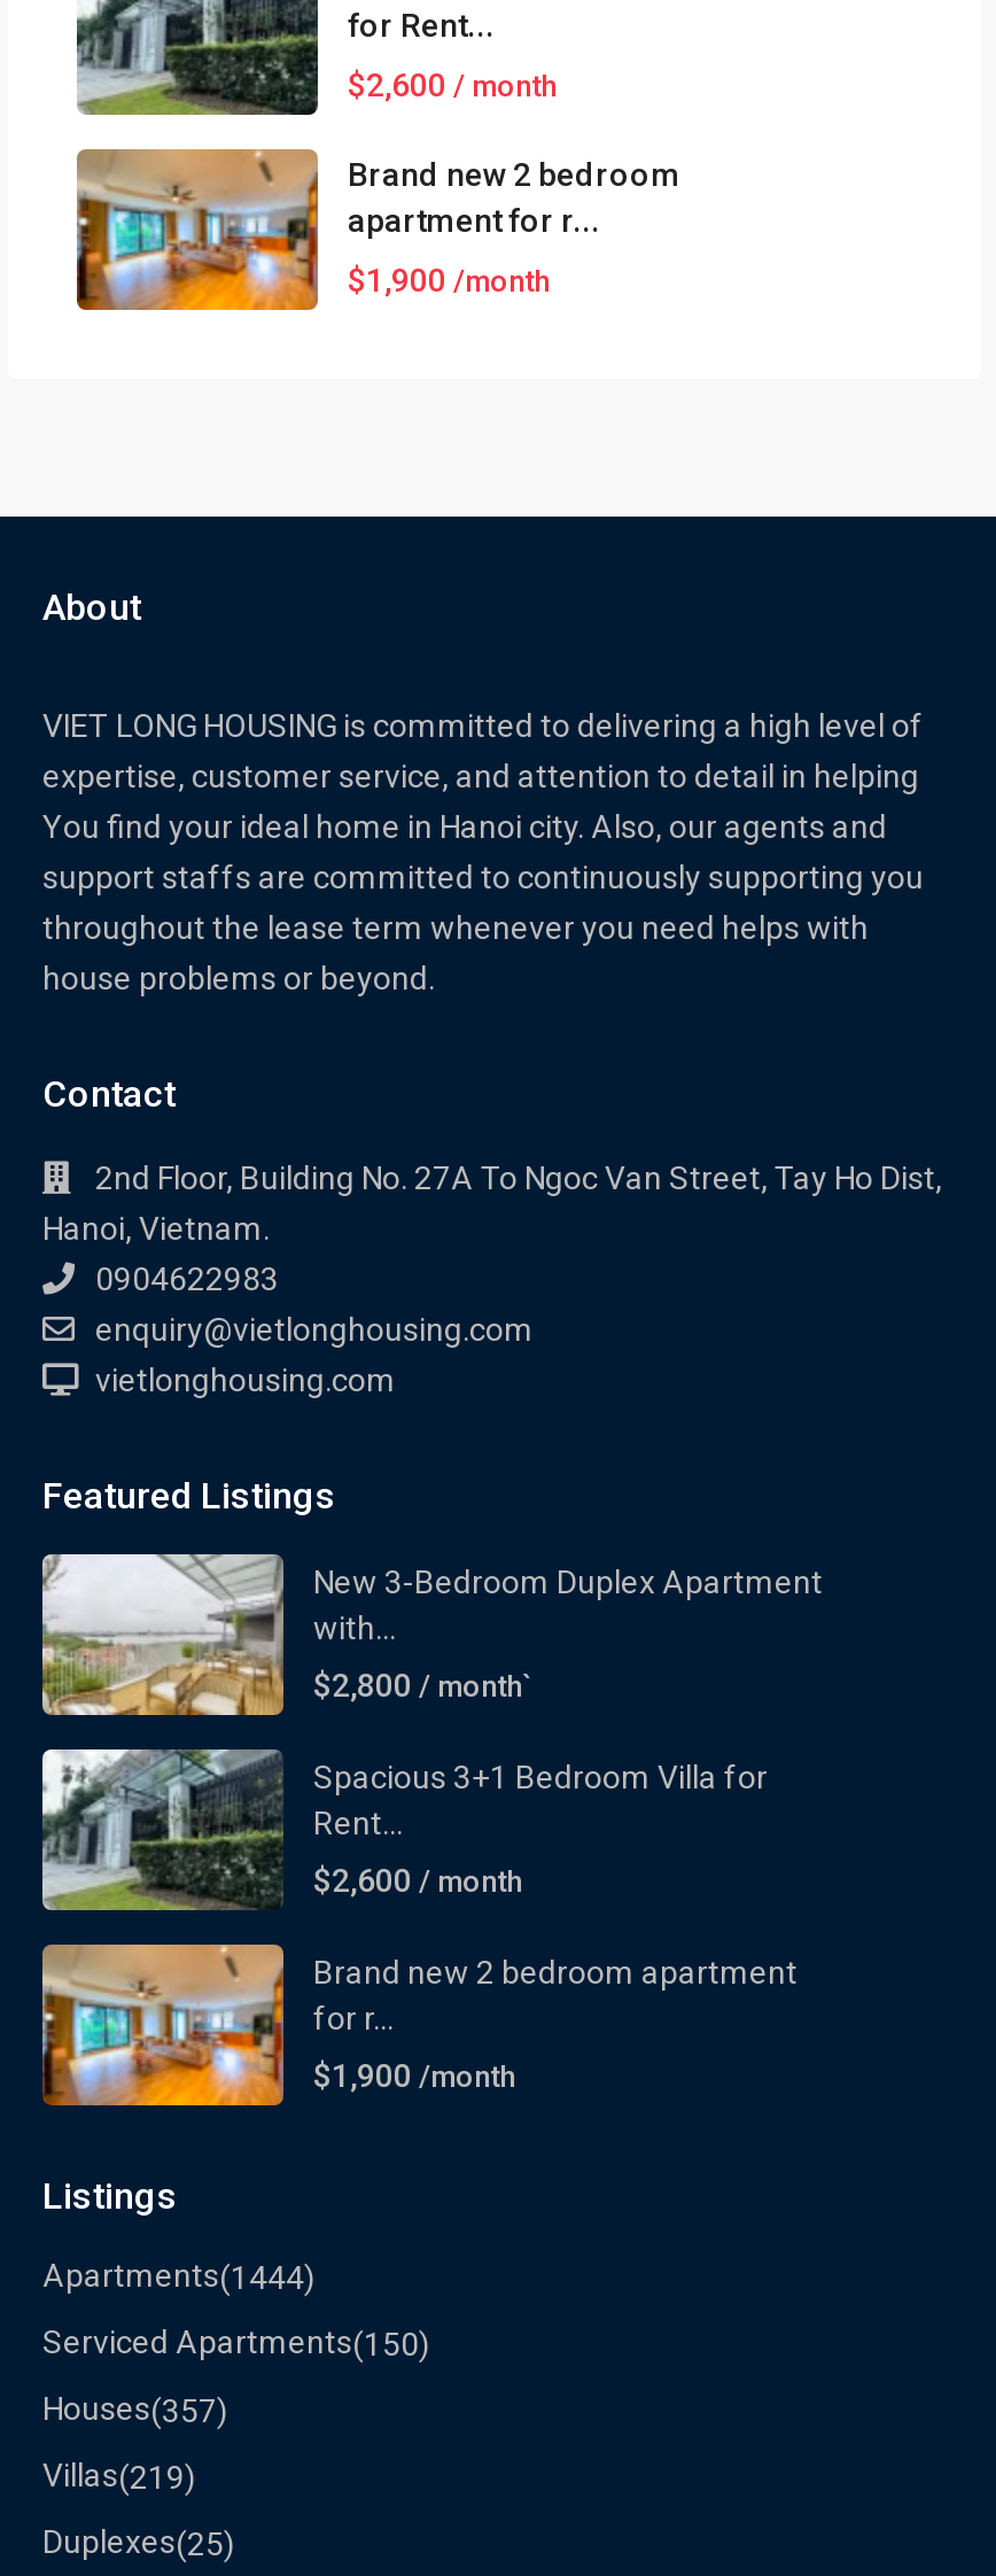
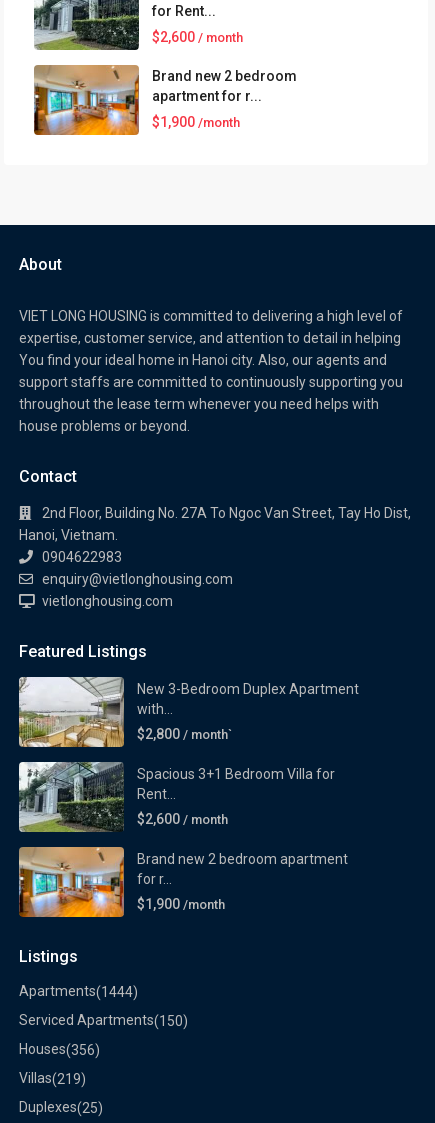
[42,2390,228,2428] Houses(357) -> [19,1041,100,1058] Houses(356)

